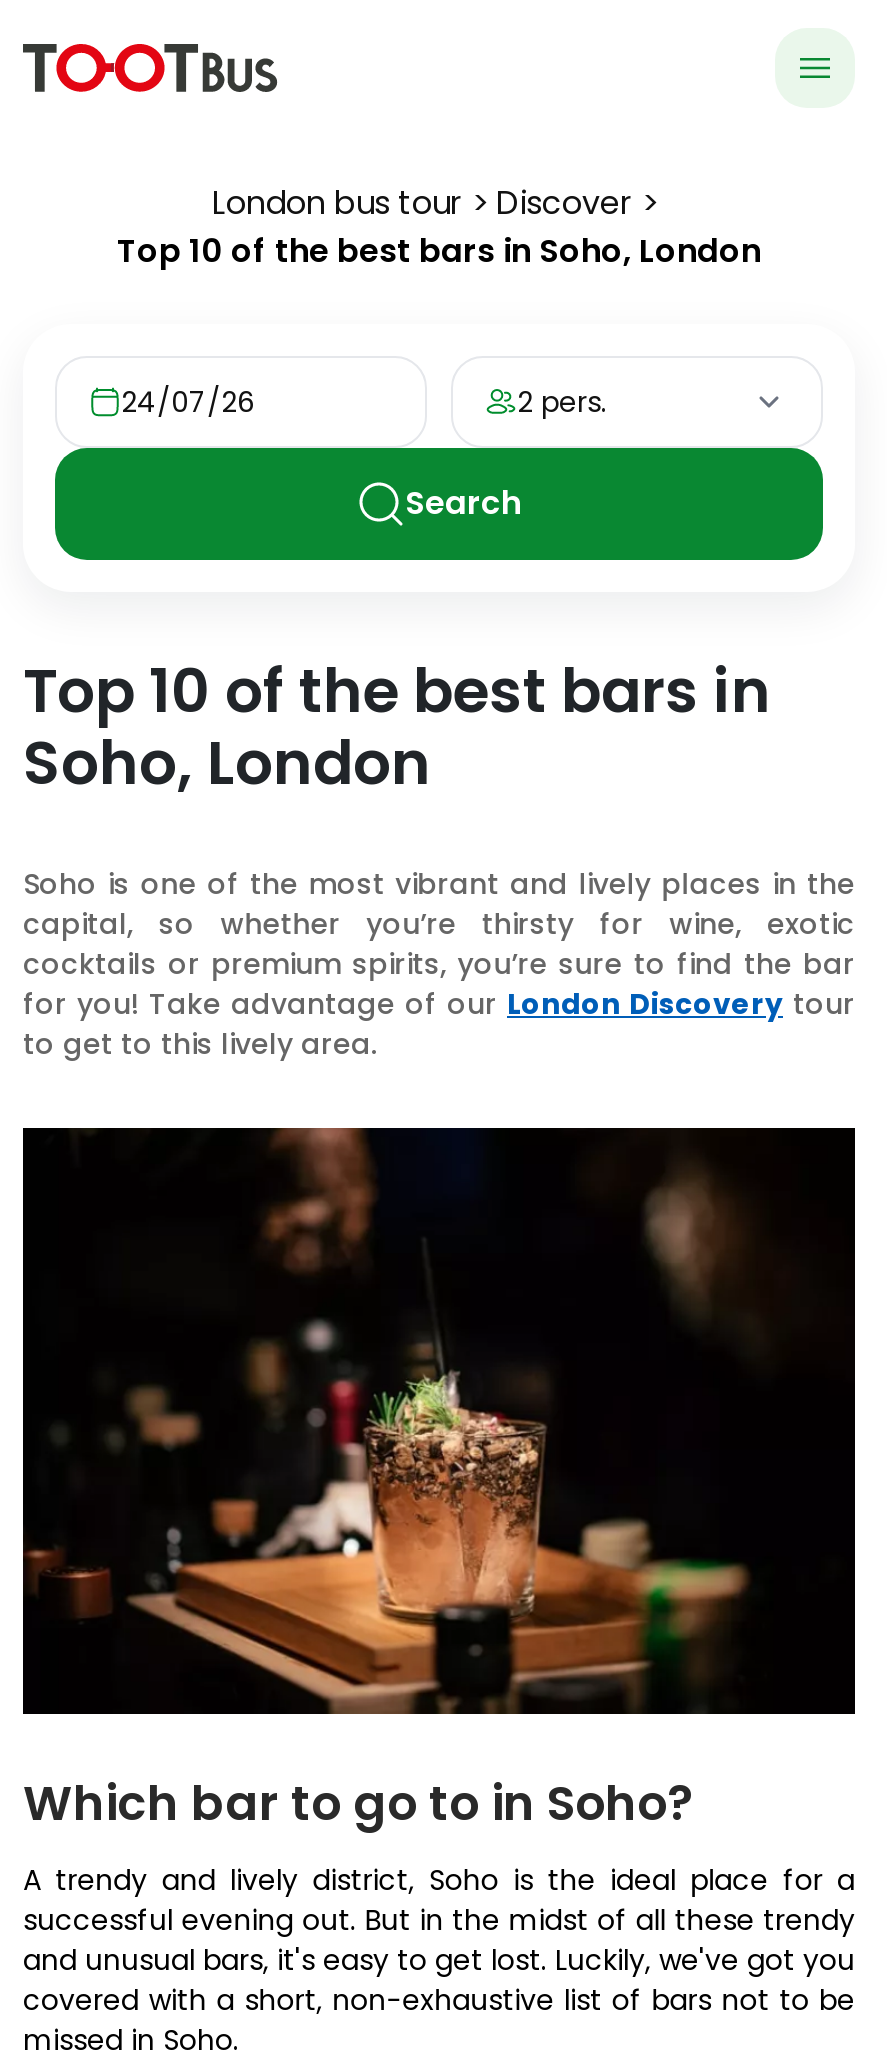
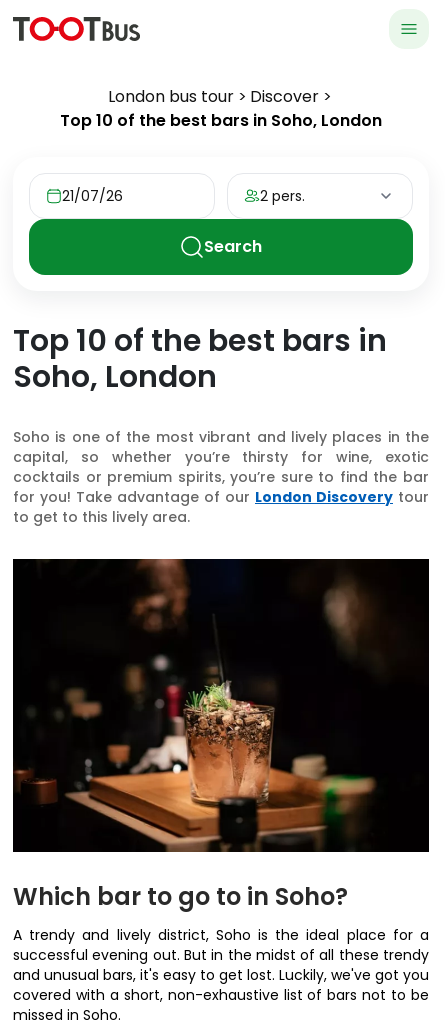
[121,382,255,422] 24/07/26 -> [62,186,123,206] 21/07/26

